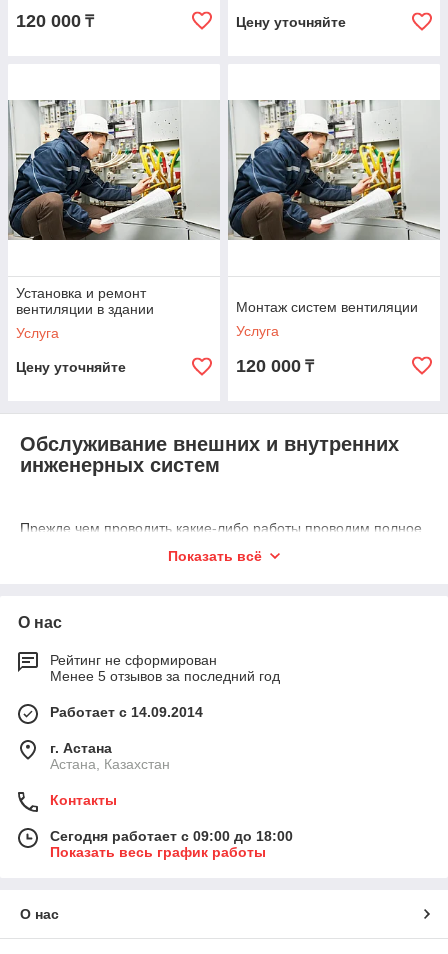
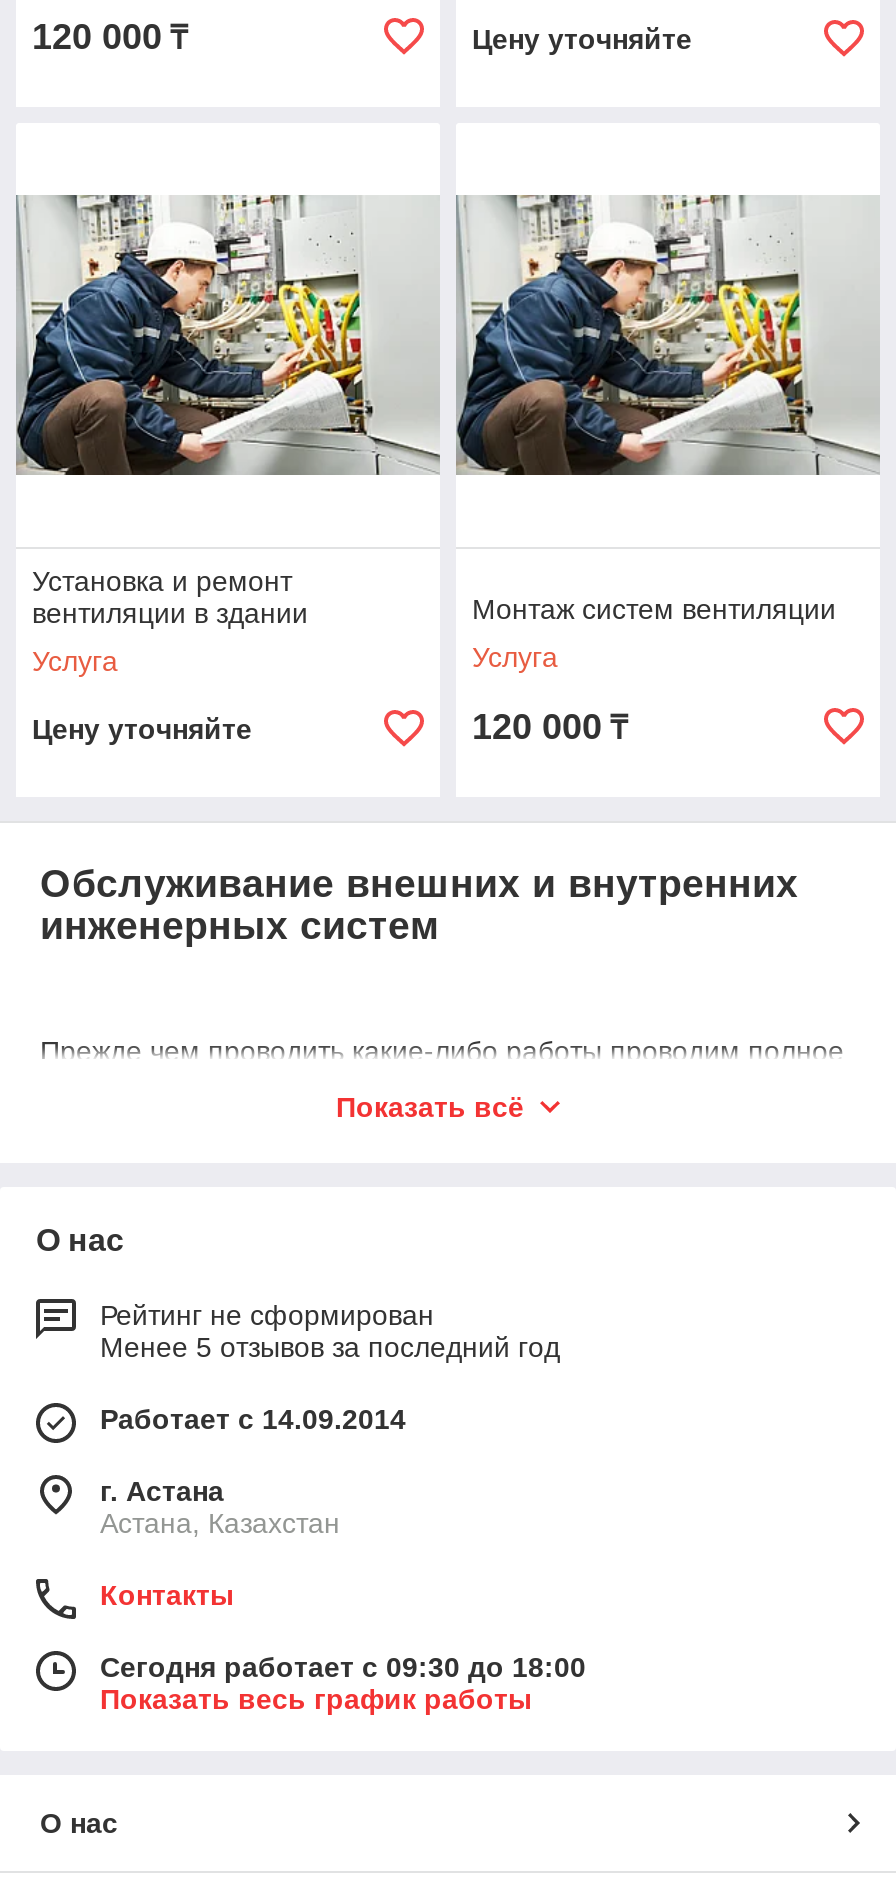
[50,828,293,844] Сегодня работает с 09:00 до 18:00 -> [100,1651,586,1683] Сегодня работает с 09:30 до 18:00

